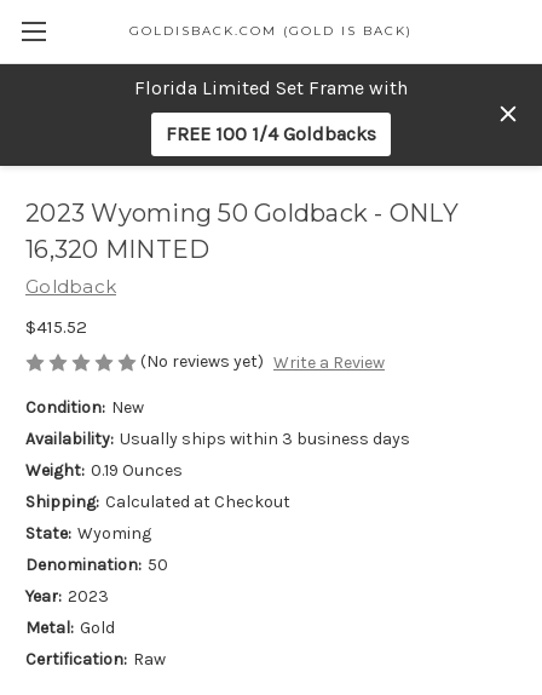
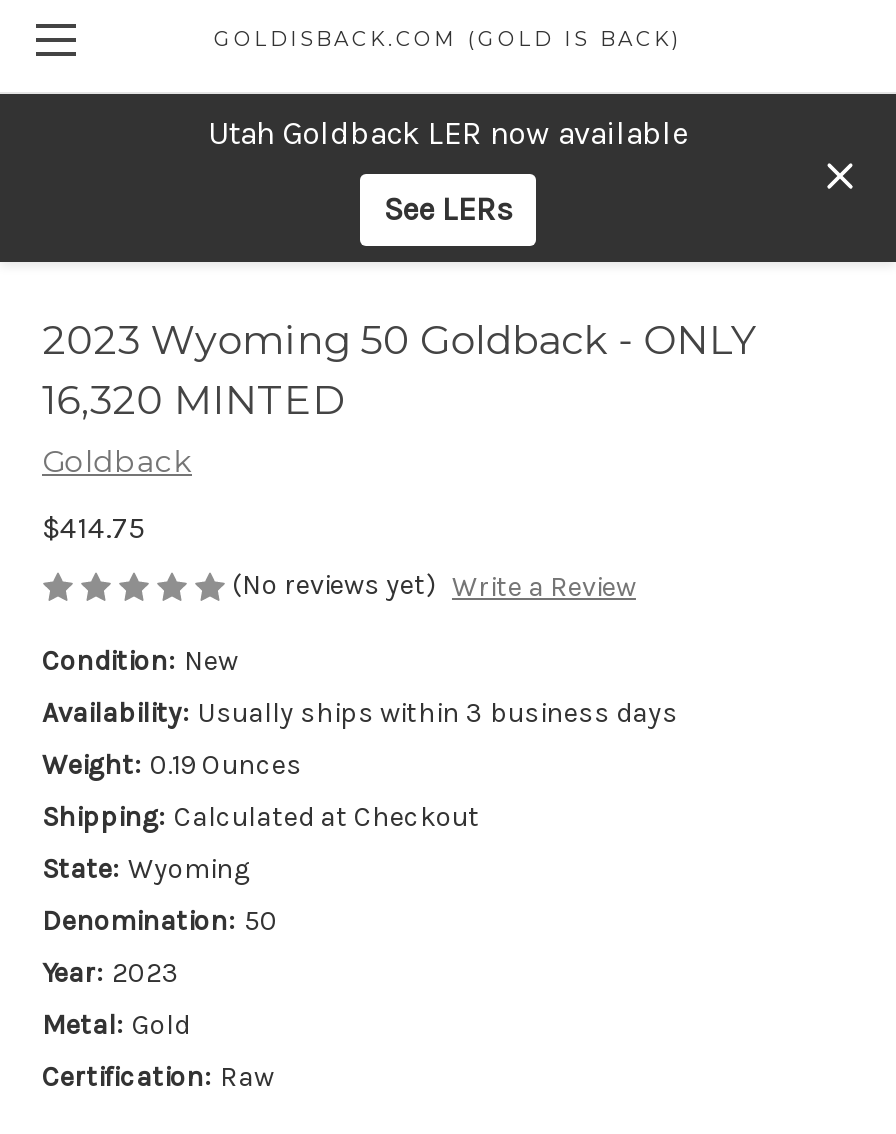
[134,76,408,99] Florida Limited Set Frame with -> [208,114,688,152] Utah Goldback LER now available
[166,122,376,145] FREE 100 1/4 Goldbacks -> [384,190,512,228] See LERs
[25,316,87,338] $415.52 -> [42,510,144,546] $414.75

